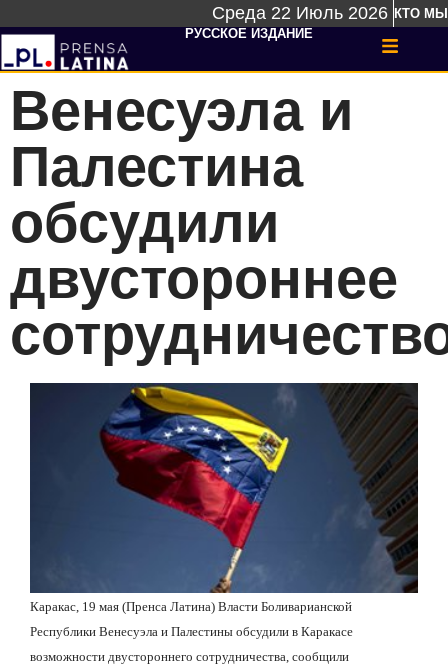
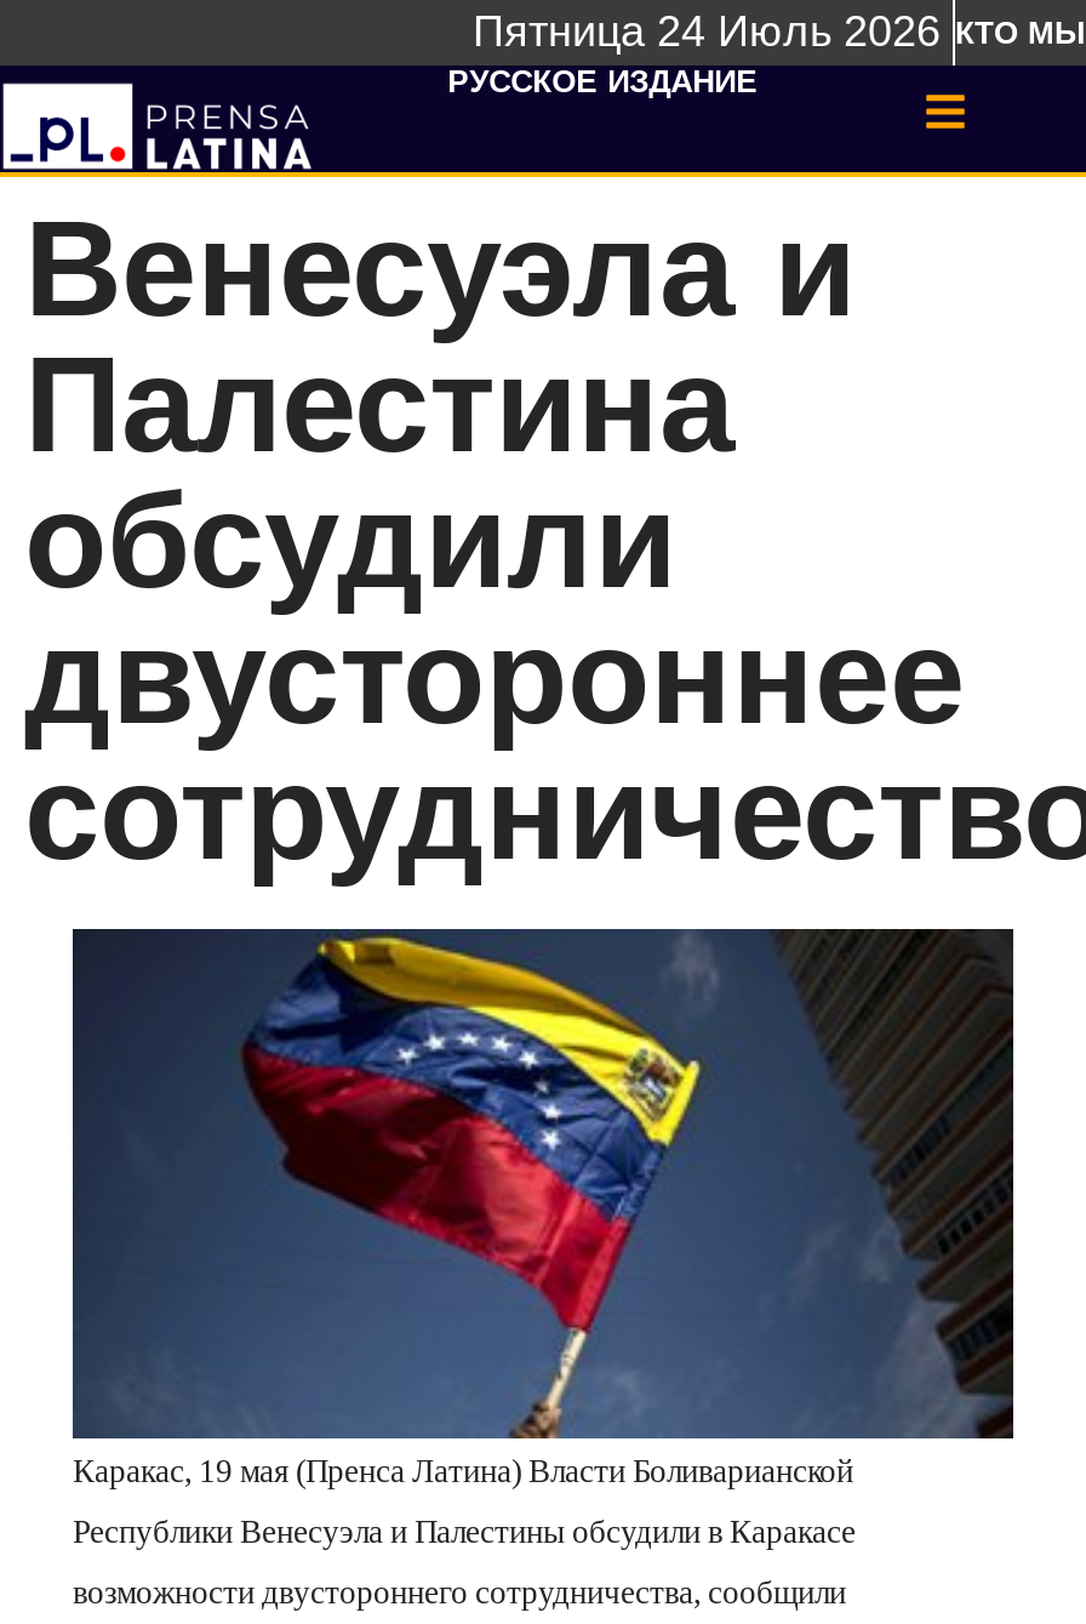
[212,3,448,23] Среда 22 Июль 2026 КТО МЫ -> [473,7,1086,56] Пятница 24 Июль 2026 КТО МЫ

